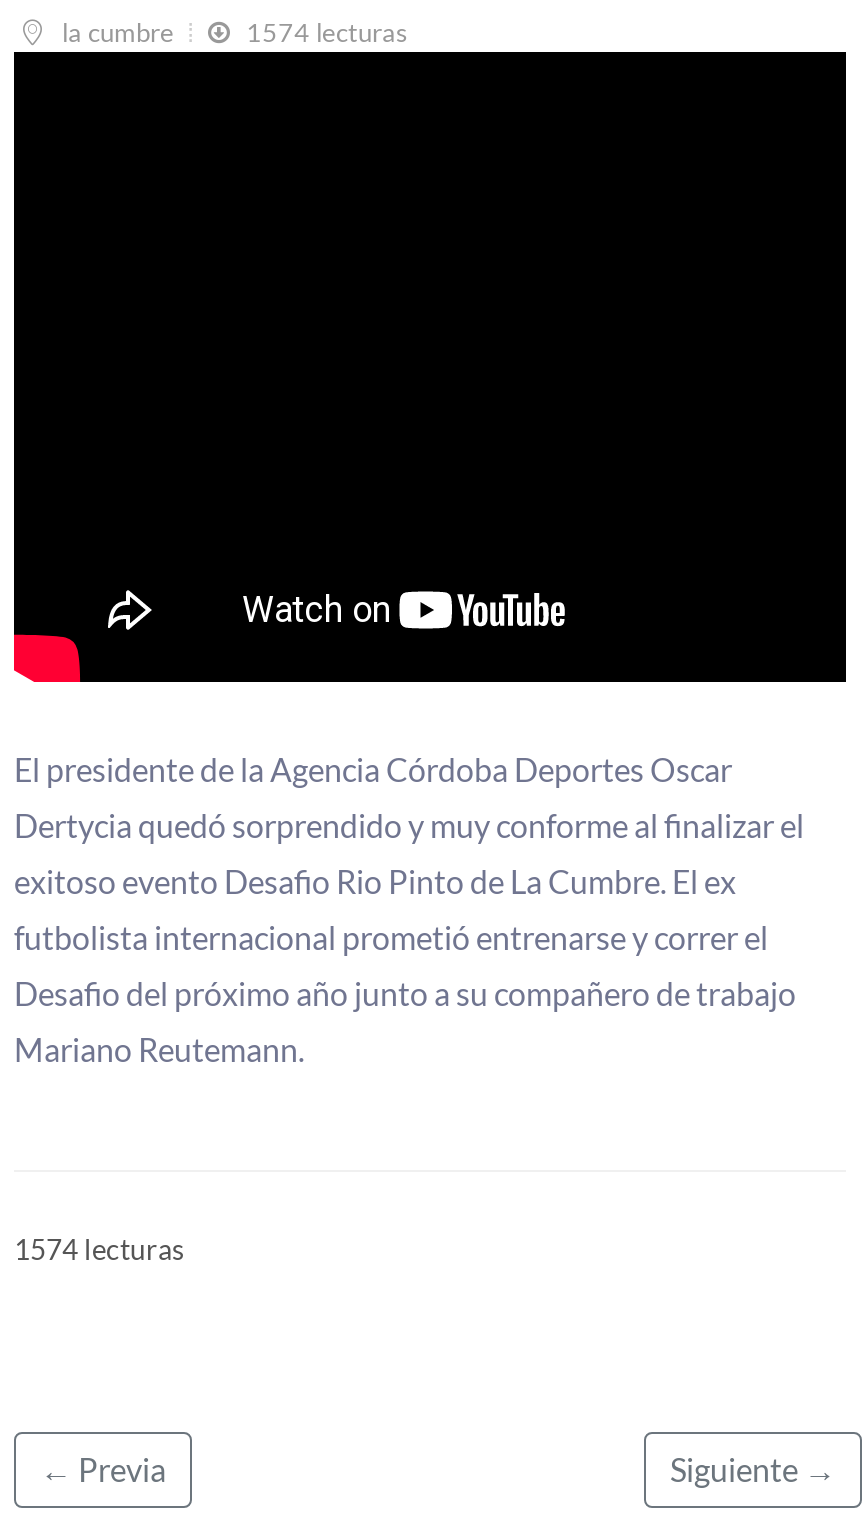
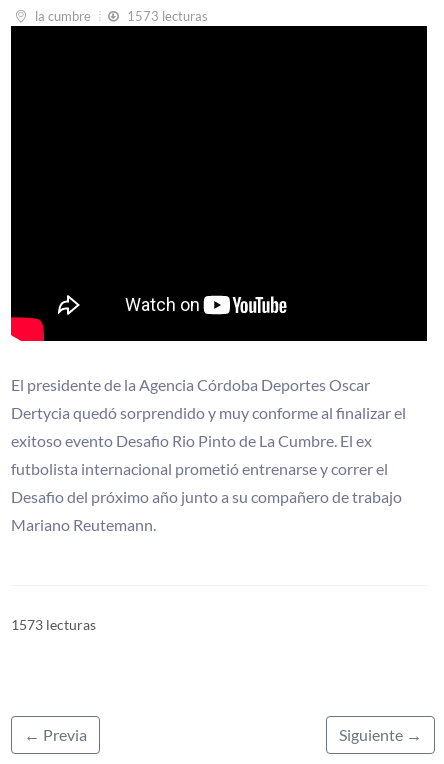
[240,15,408,47] 1574 lecturas -> [124,8,208,24] 1573 lecturas
[14,1231,184,1265] 1574 lecturas -> [11,616,96,633] 1573 lecturas

